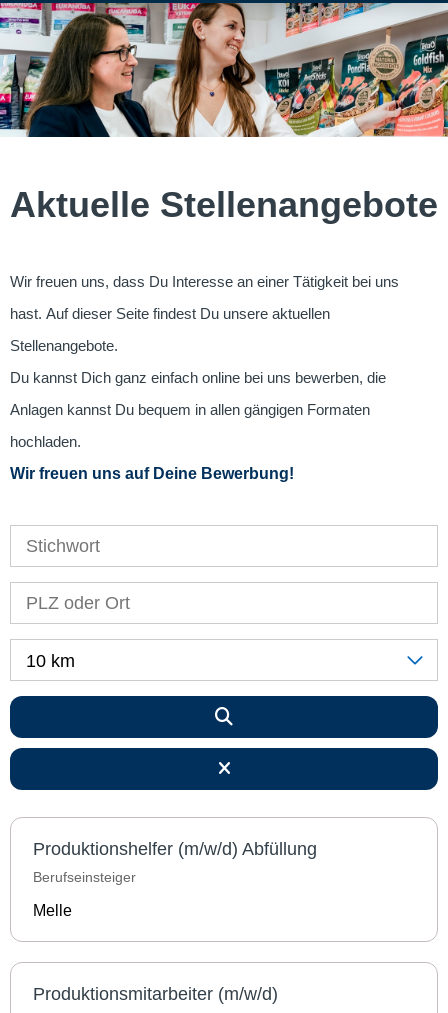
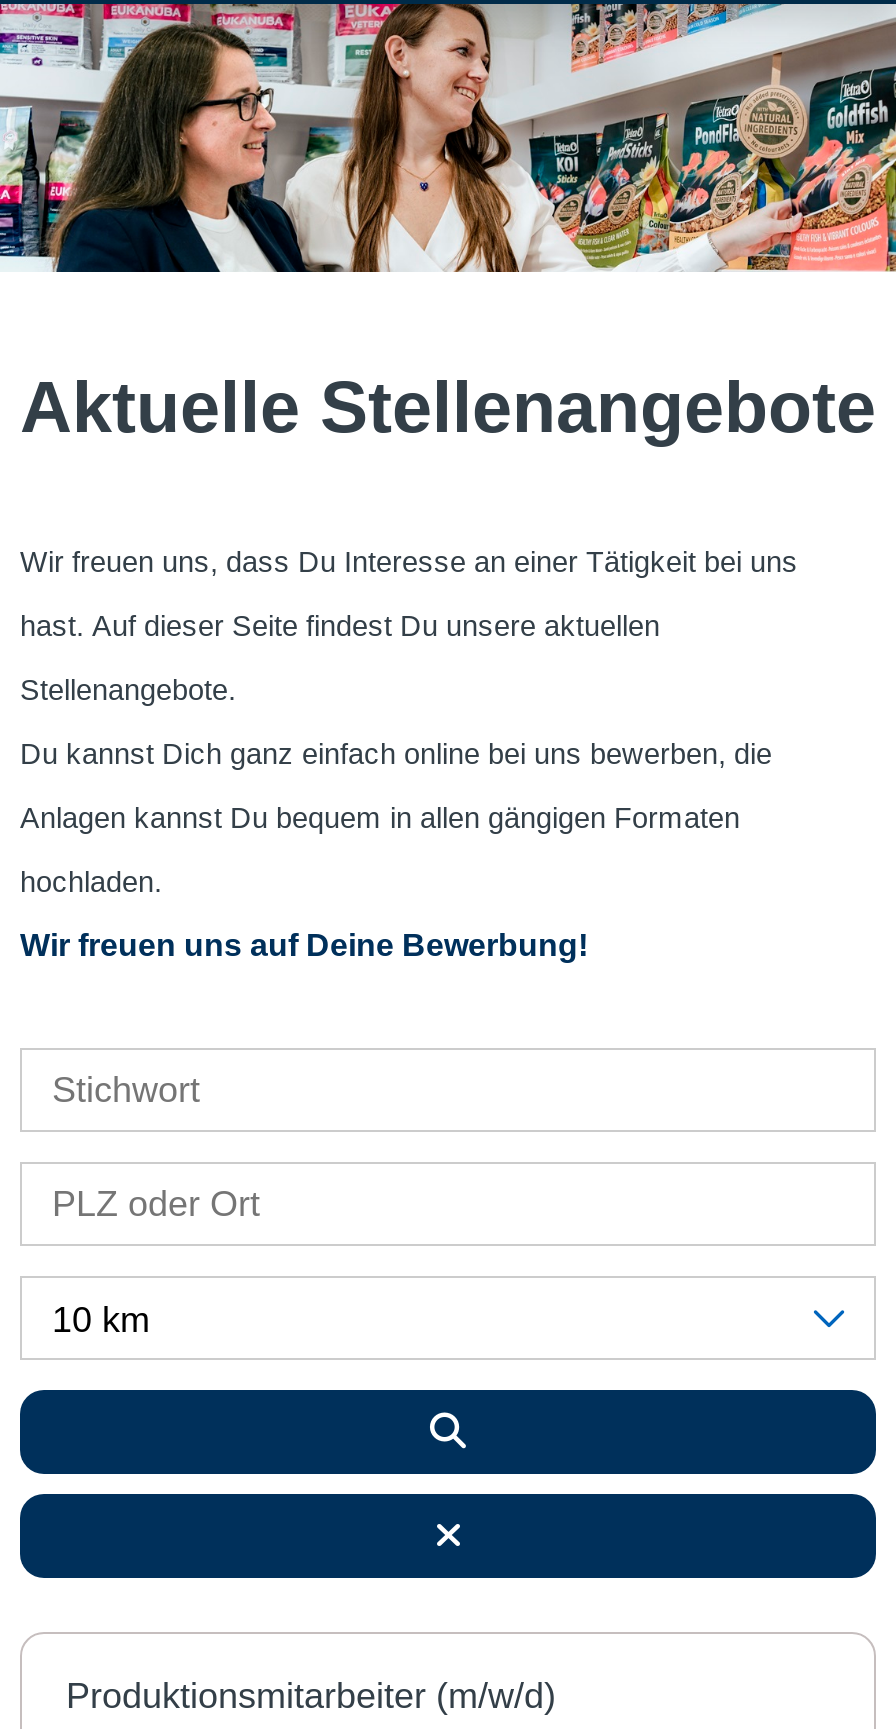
[33,839,317,919] Produktionshelfer (m/w/d) Abfüllung | Berufseinsteiger | Melle -> none

